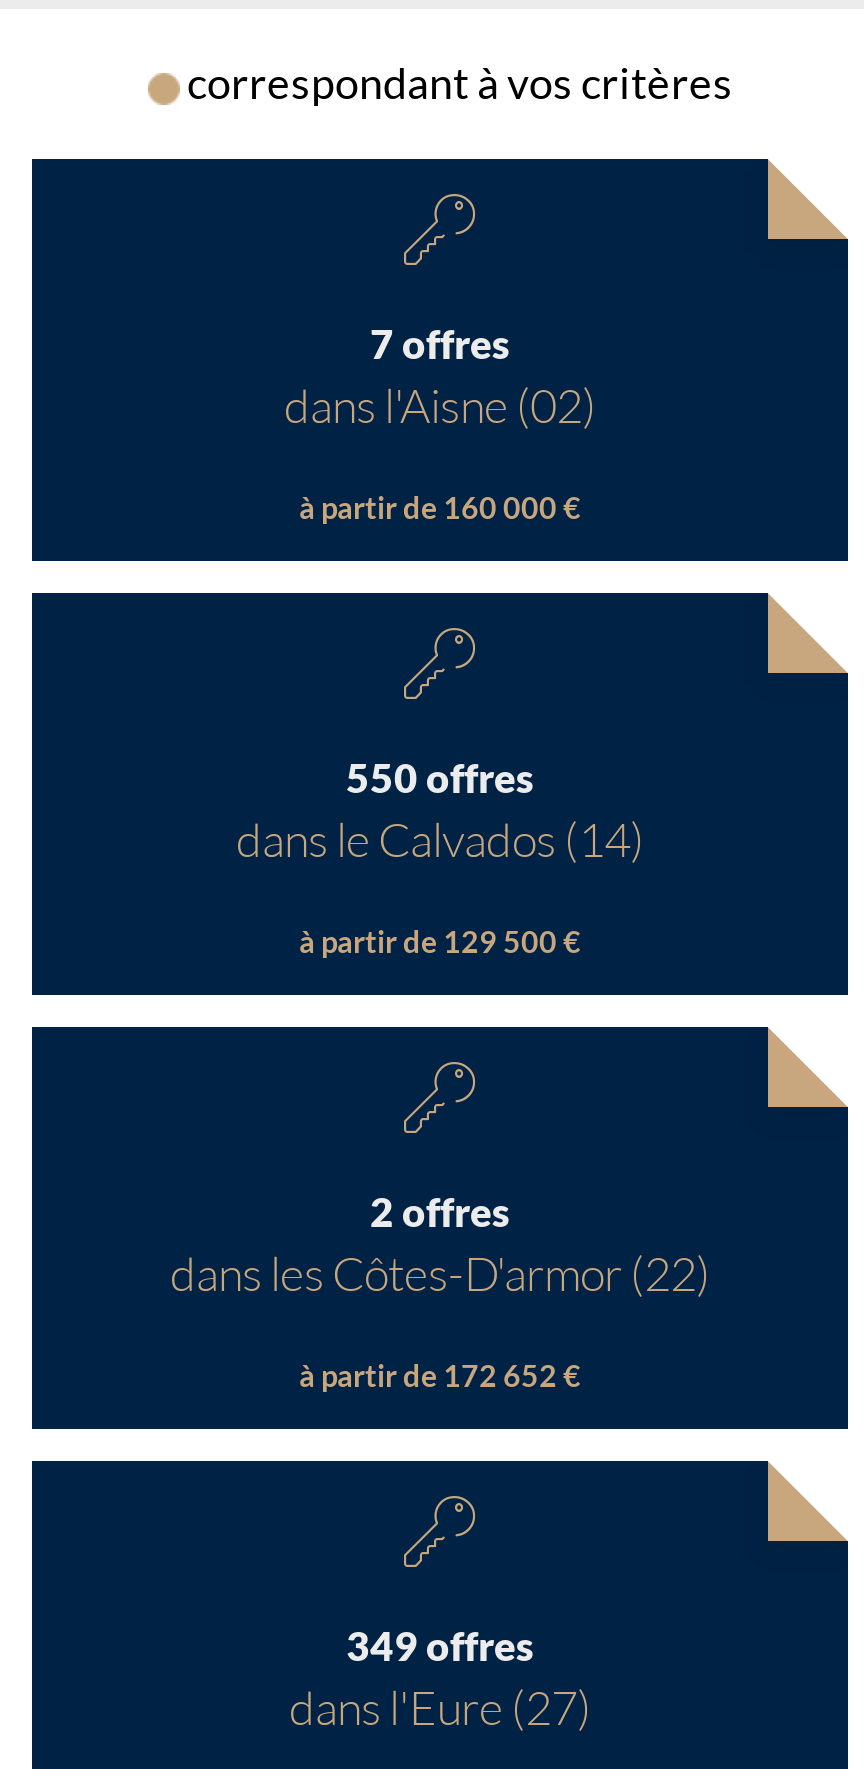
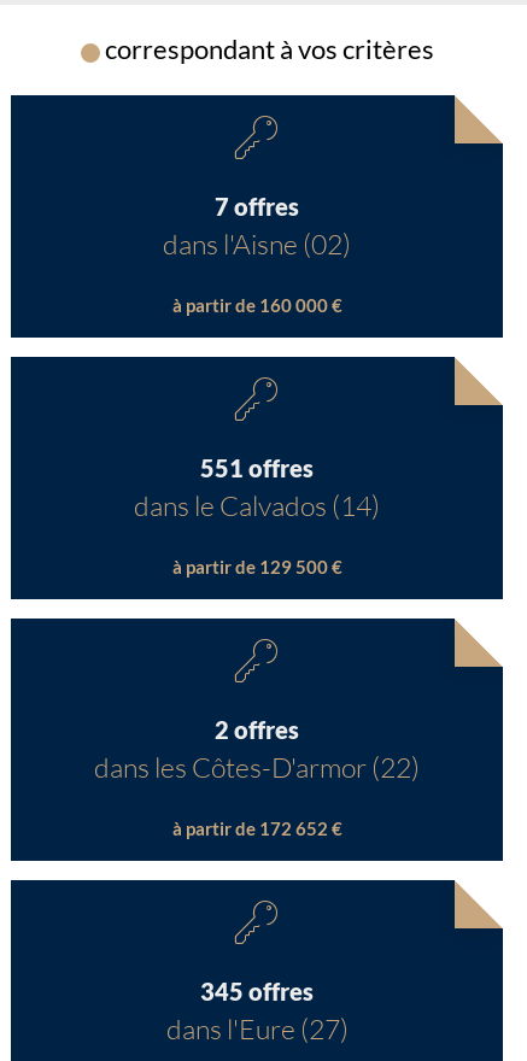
[346,752,534,800] 550 offres -> [200,453,314,482] 551 offres
[346,1620,534,1668] 349 offres -> [200,976,314,1005] 345 offres

